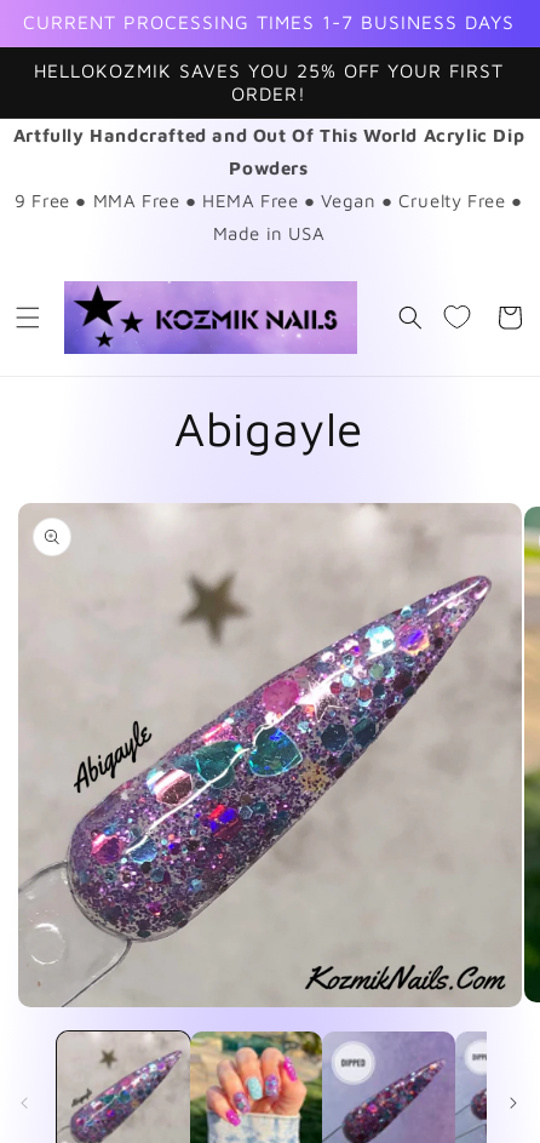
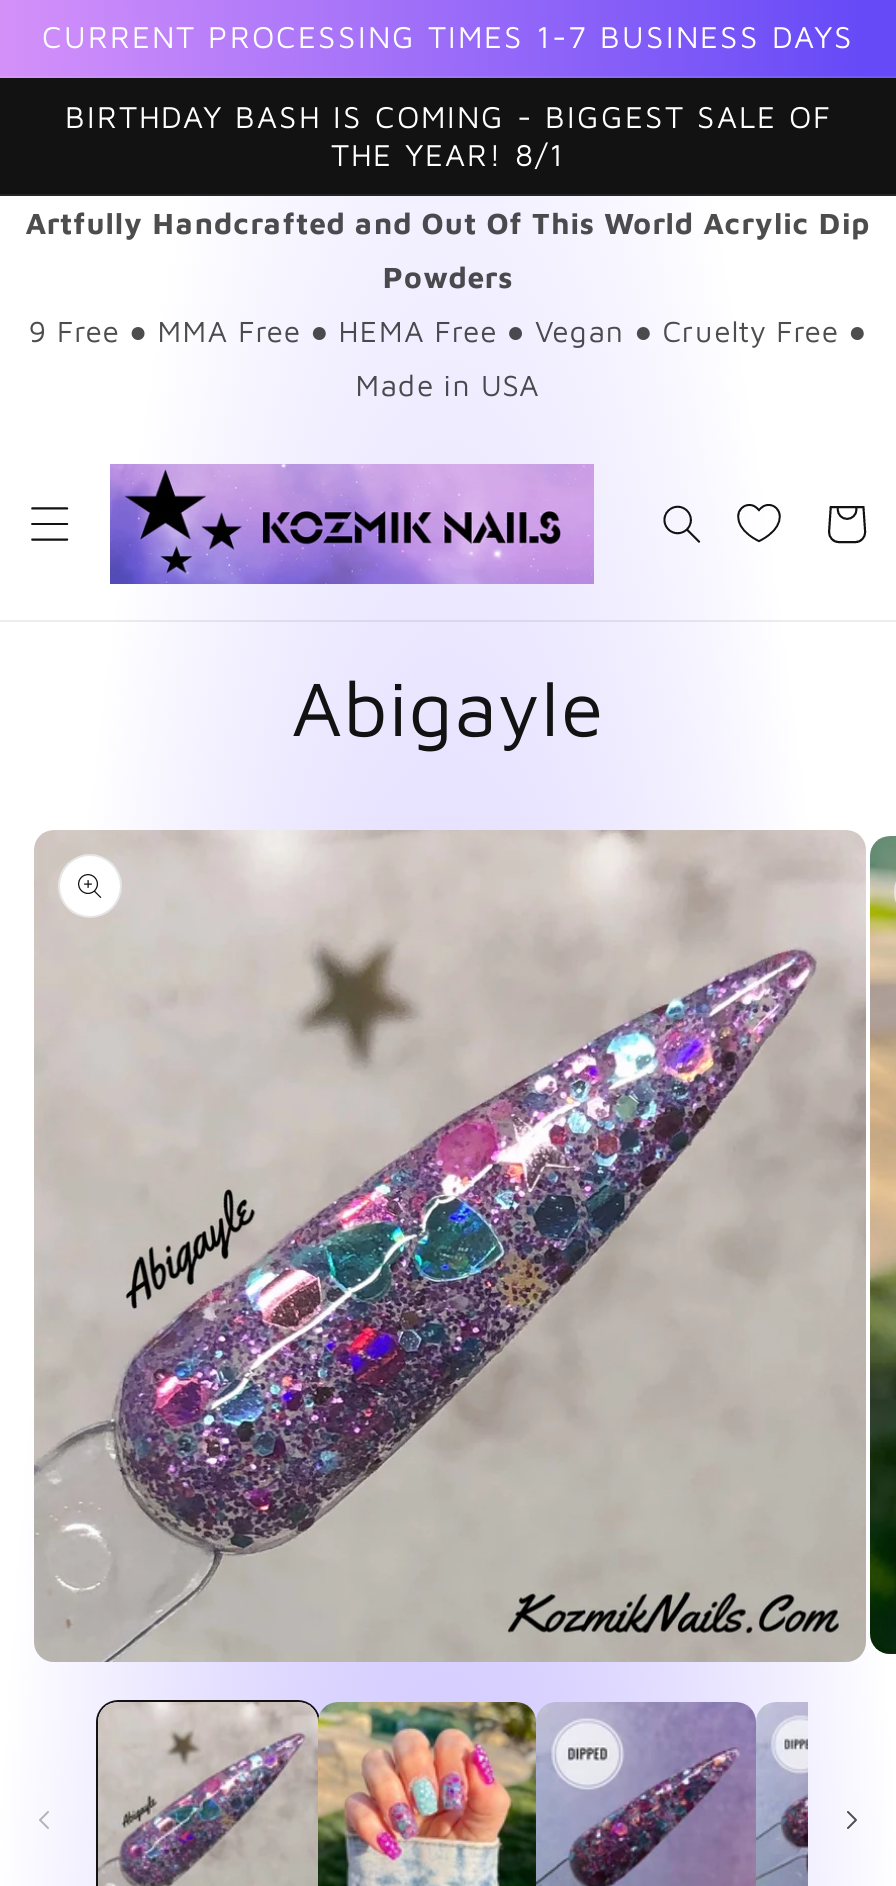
[34,59,504,104] HELLOKOZMIK SAVES YOU 25% OFF YOUR FIRST | ORDER! -> [65,98,831,172] BIRTHDAY BASH IS COMING - BIGGEST SALE OF | THE YEAR! 8/1

